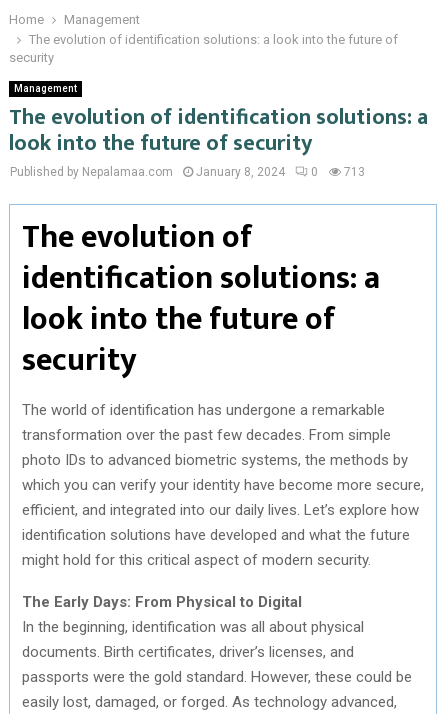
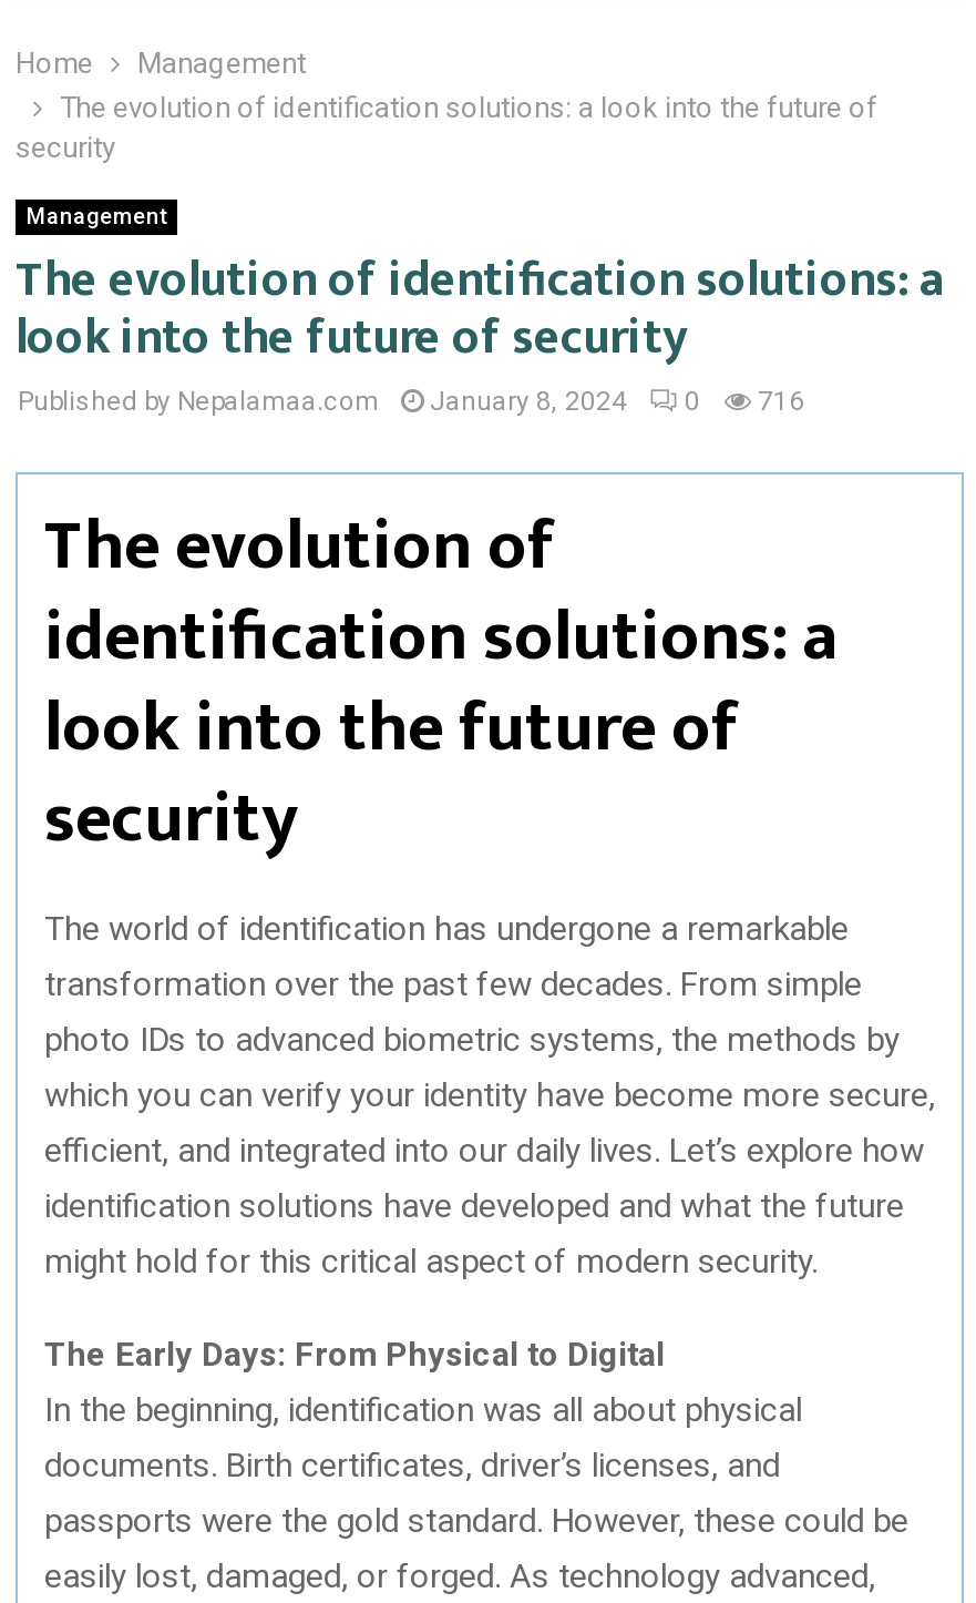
[10,165,365,179] Published by Nepalamaa.com January 8, 2024 0 713 -> [18,386,804,417] Published by Nepalamaa.com January 8, 2024 0 716

